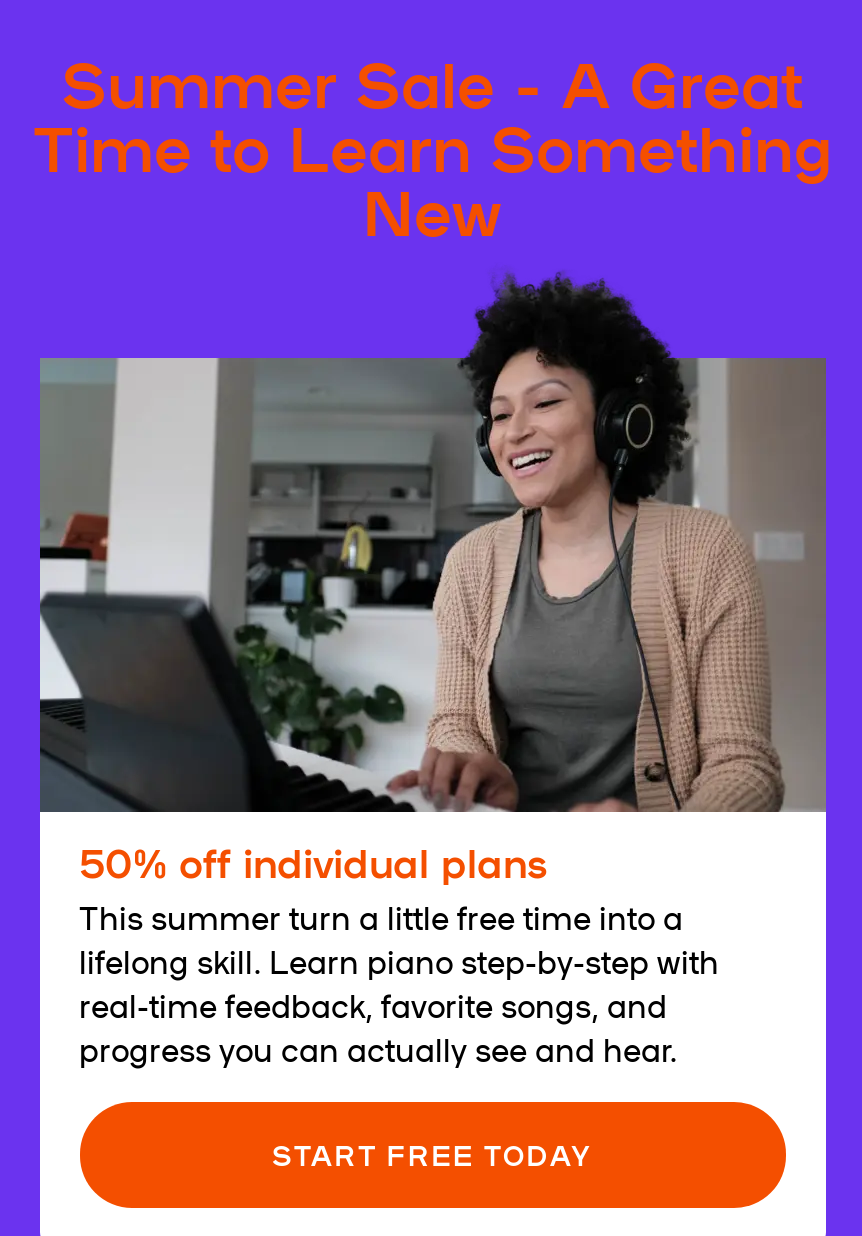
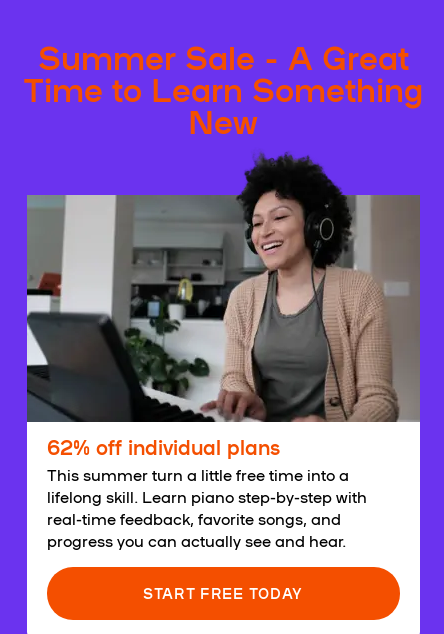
[79,831,547,887] 50% off individual plans -> [46,431,279,459] 62% off individual plans

